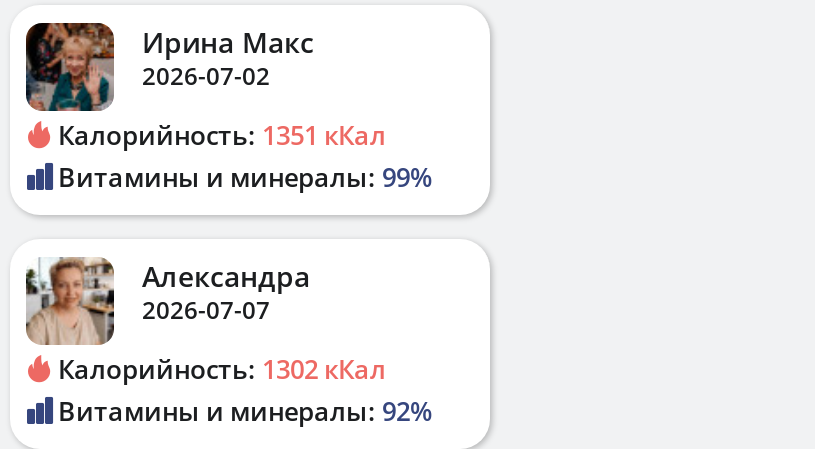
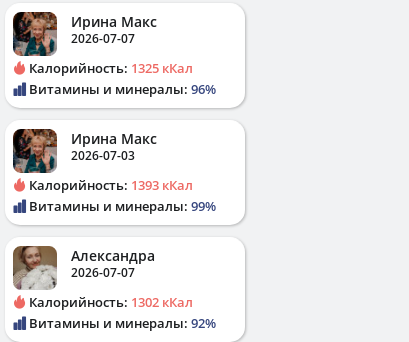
[52,59,386,153] 2026-07-02 | Калорийность: 1351 кКал -> [26,30,216,194] 2026-07-07 | Калорийность: 1325 кКал | Витамины и минералы: 96% | Ирина Макс | 2026-07-03 | Калорийность: 1393 кКал
[26,257,116,345] [image] -> [13,245,58,289] [image]

